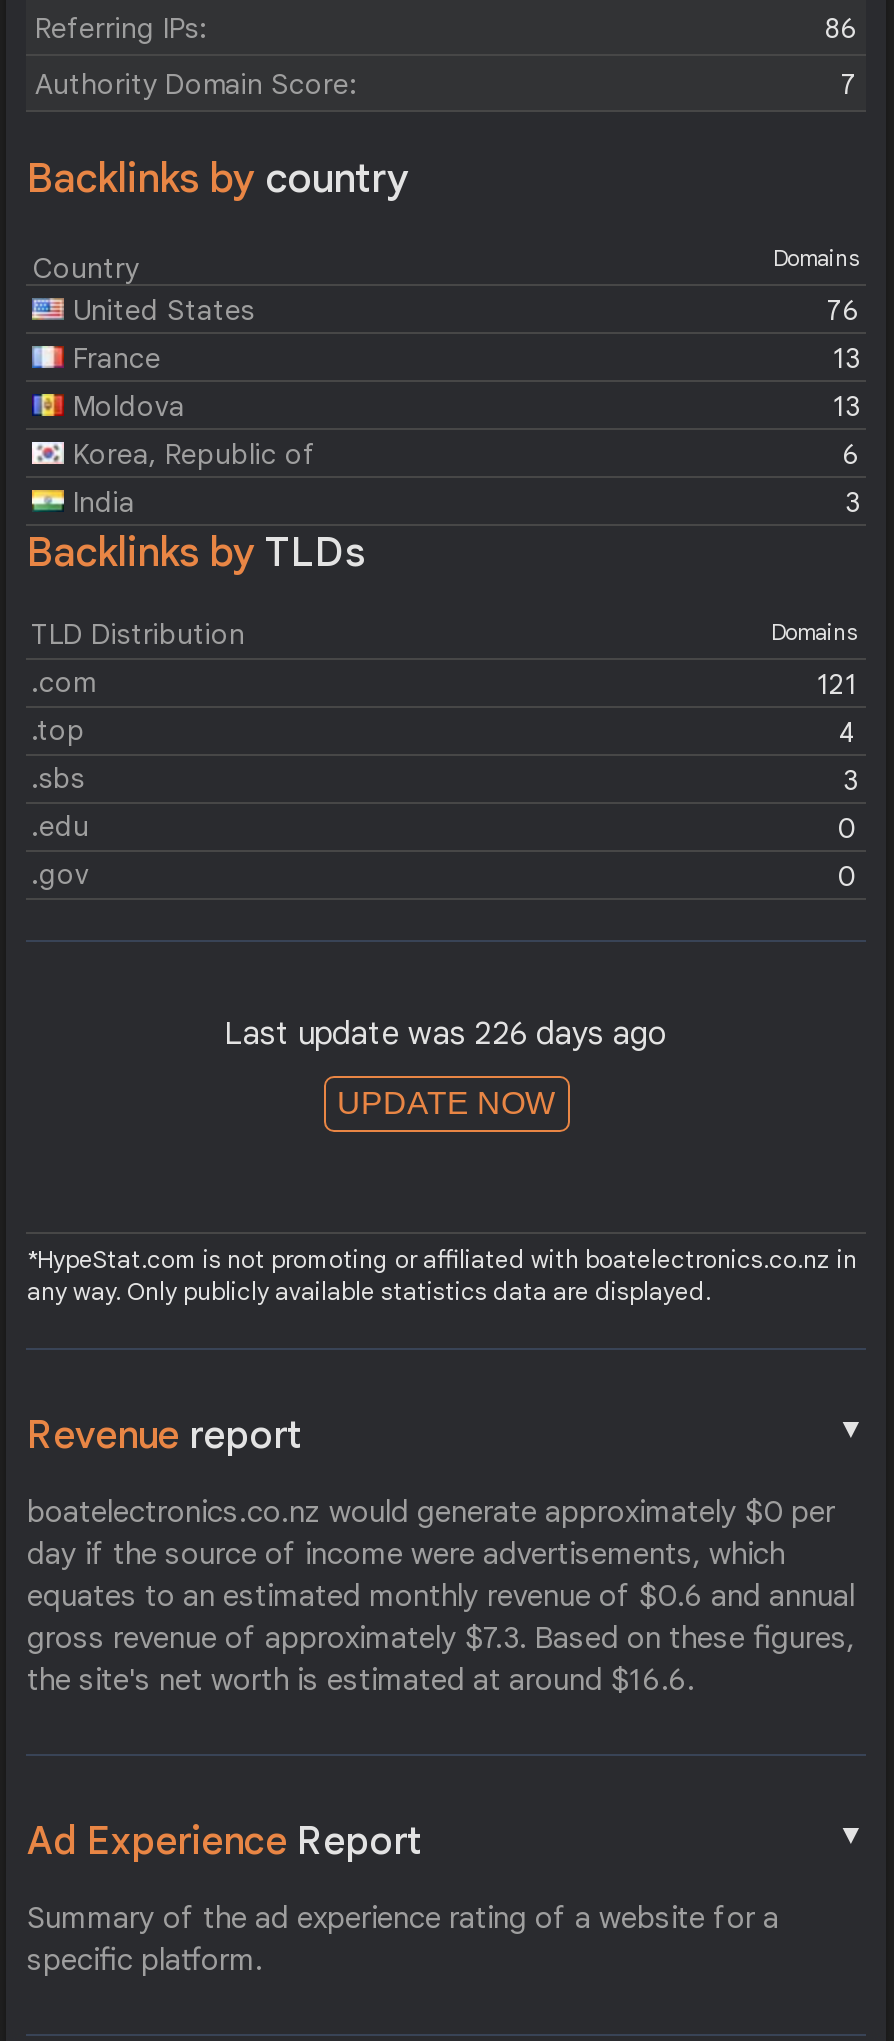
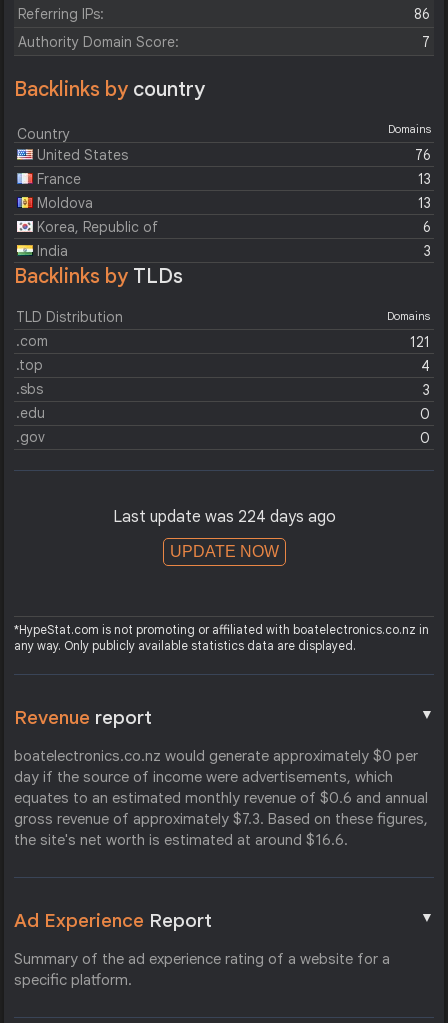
[224,1014,668,1054] Last update was 226 days ago -> [112,507,335,527] Last update was 224 days ago

